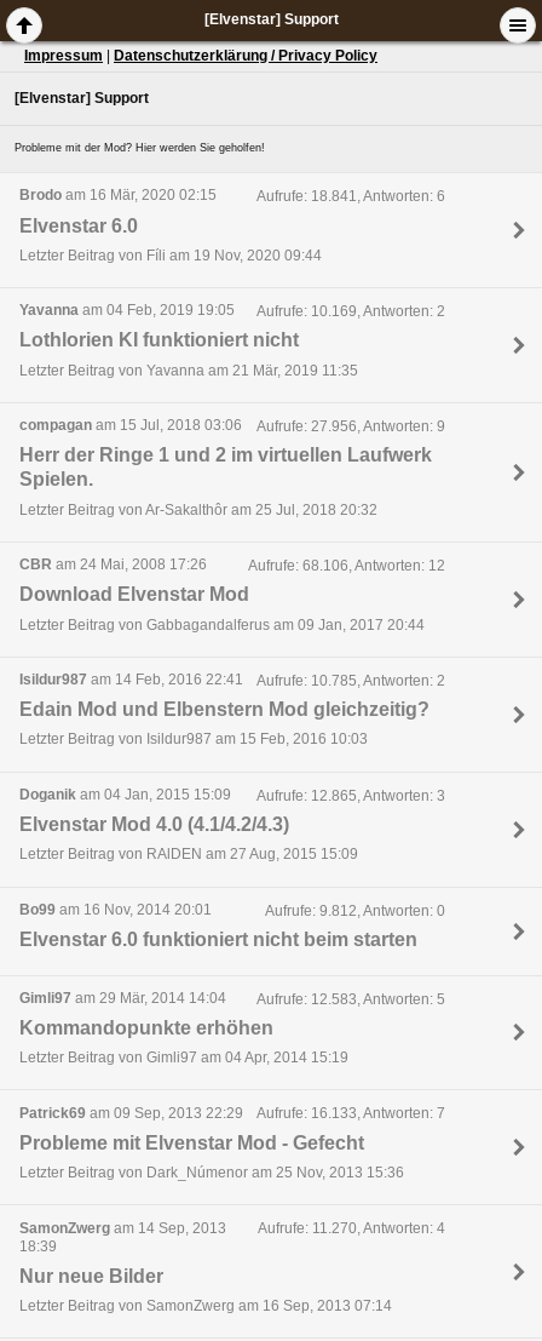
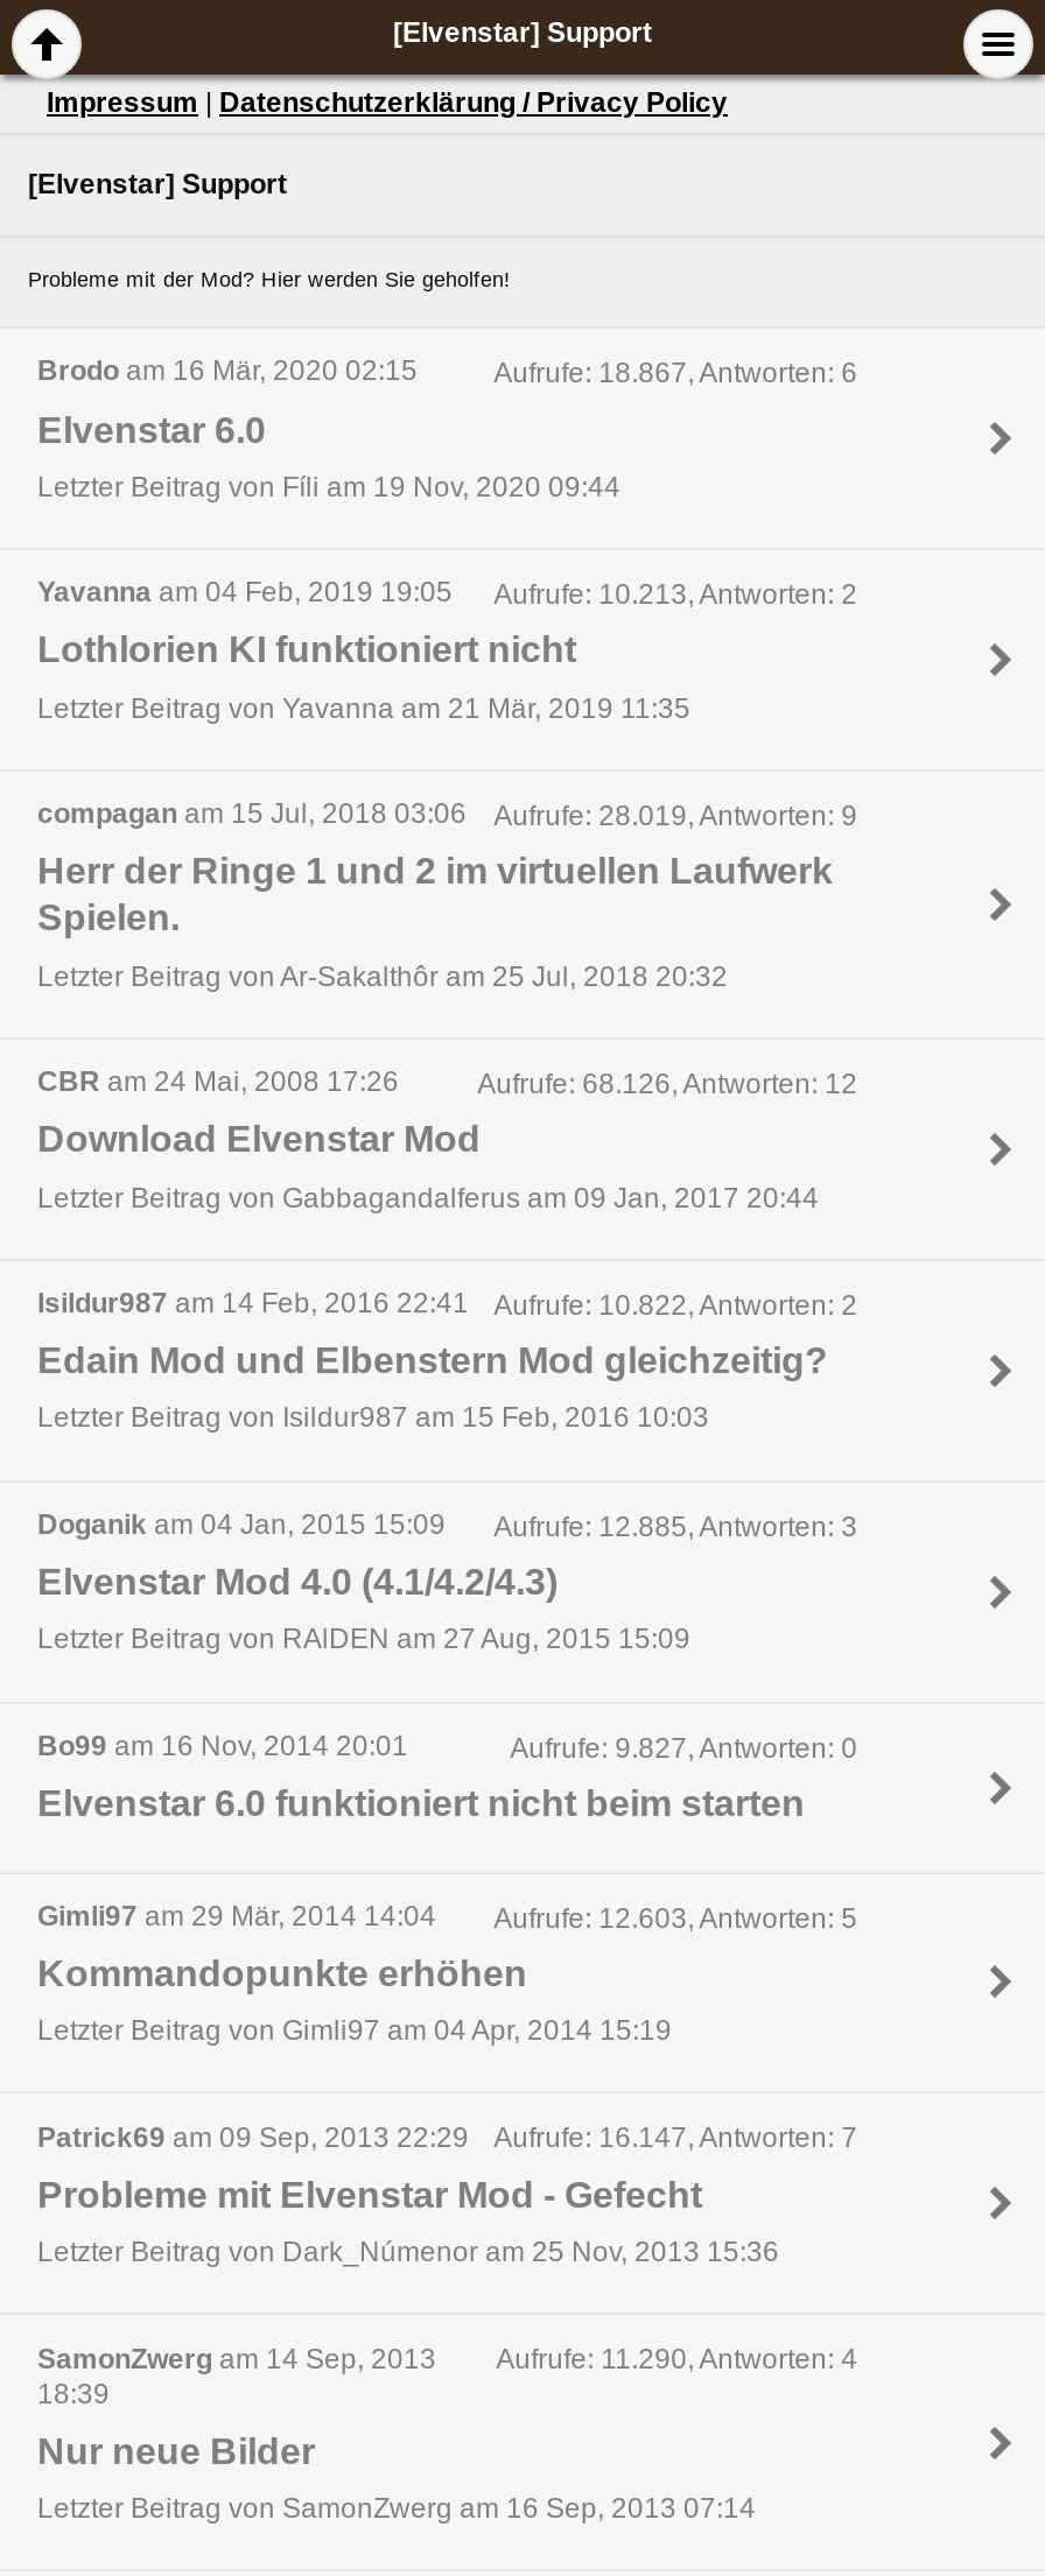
[256,188,445,205] Aufrufe: 18.841, Antworten: 6 -> [494,357,857,390] Aufrufe: 18.867, Antworten: 6
[256,303,445,320] Aufrufe: 10.169, Antworten: 2 -> [494,578,857,611] Aufrufe: 10.213, Antworten: 2
[256,418,445,435] Aufrufe: 27.956, Antworten: 9 -> [494,800,857,832] Aufrufe: 28.019, Antworten: 9
[248,557,445,574] Aufrufe: 68.106, Antworten: 12 -> [477,1067,857,1100] Aufrufe: 68.126, Antworten: 12
[256,672,445,689] Aufrufe: 10.785, Antworten: 2 -> [494,1289,857,1322] Aufrufe: 10.822, Antworten: 2
[256,787,445,804] Aufrufe: 12.865, Antworten: 3 -> [494,1510,857,1543] Aufrufe: 12.885, Antworten: 3
[264,902,445,919] Aufrufe: 9.812, Antworten: 0 -> [510,1732,857,1764] Aufrufe: 9.827, Antworten: 0
[256,990,445,1007] Aufrufe: 12.583, Antworten: 5 -> [494,1901,857,1934] Aufrufe: 12.603, Antworten: 5
[256,1105,445,1122] Aufrufe: 16.133, Antworten: 7 -> [494,2122,857,2155] Aufrufe: 16.147, Antworten: 7
[257,1220,445,1237] Aufrufe: 11.270, Antworten: 4 -> [496,2344,857,2376] Aufrufe: 11.290, Antworten: 4

